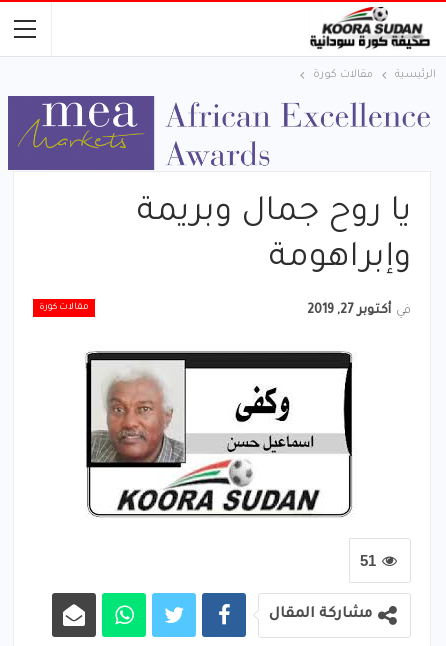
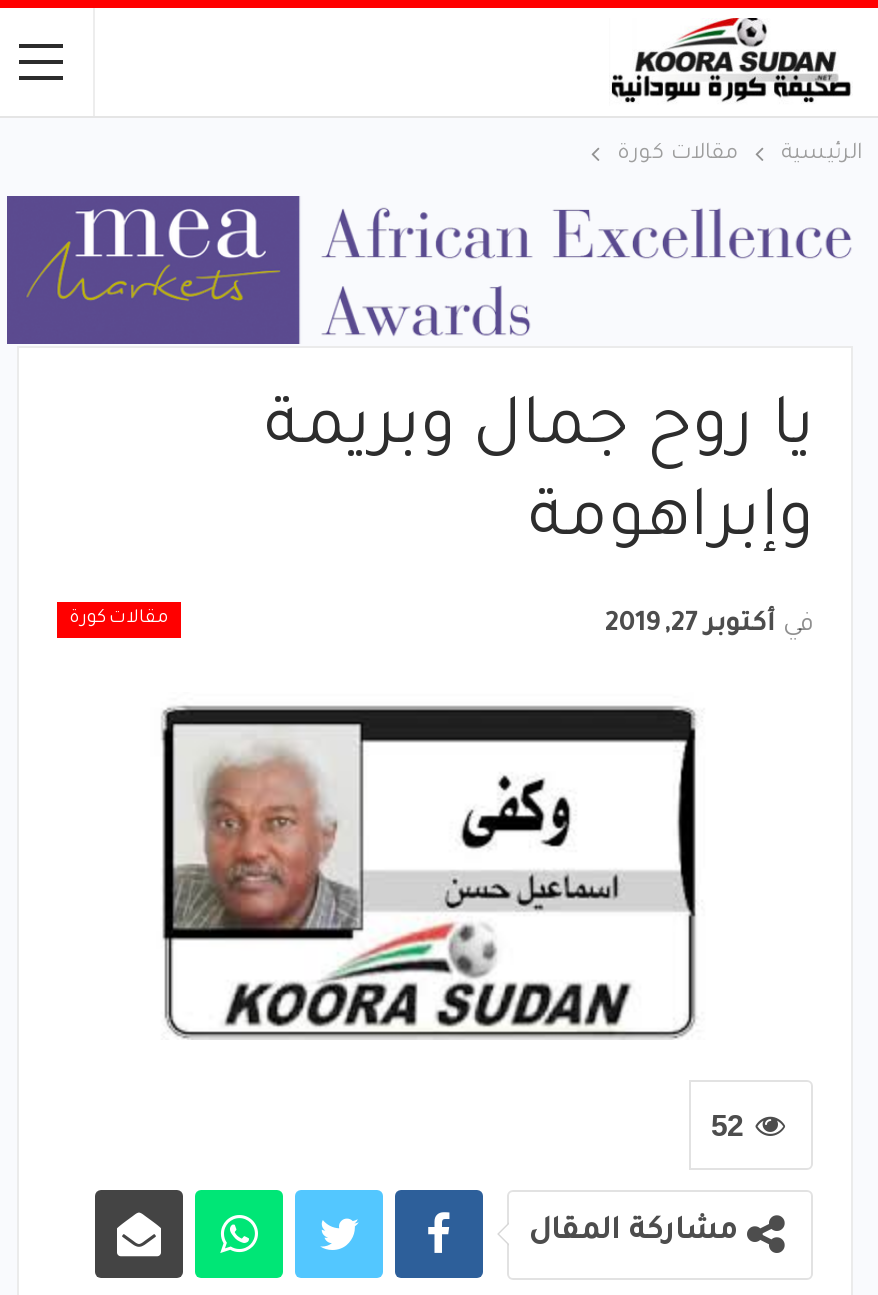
[360,552,376,569] 51 -> [711,1108,743,1142] 52

